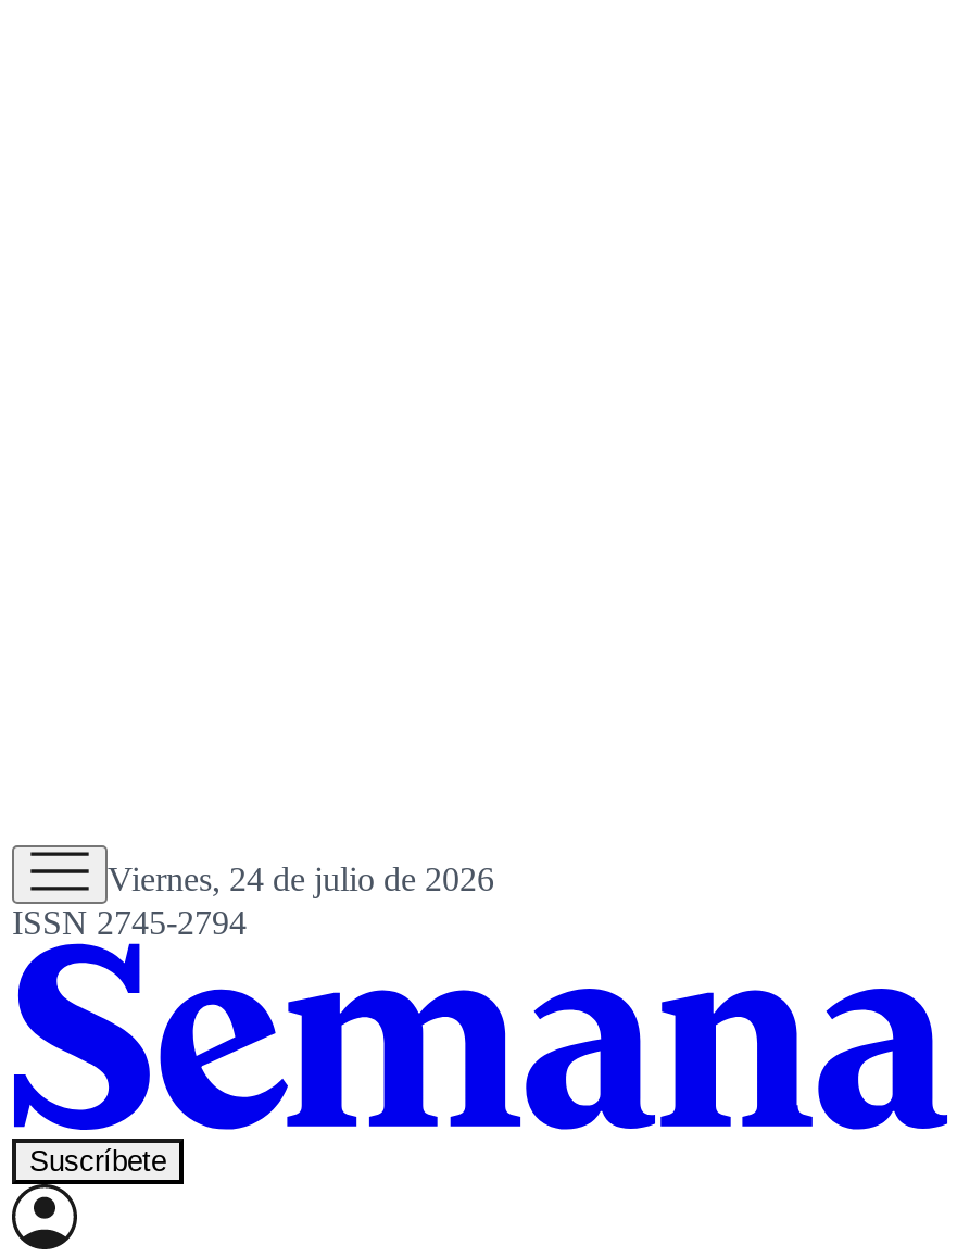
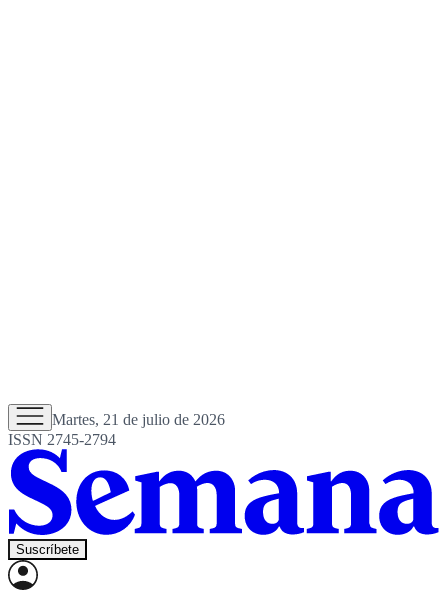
[108,860,494,897] Viernes, 24 de julio de 2026 -> [52,411,225,428] Martes, 21 de julio de 2026

